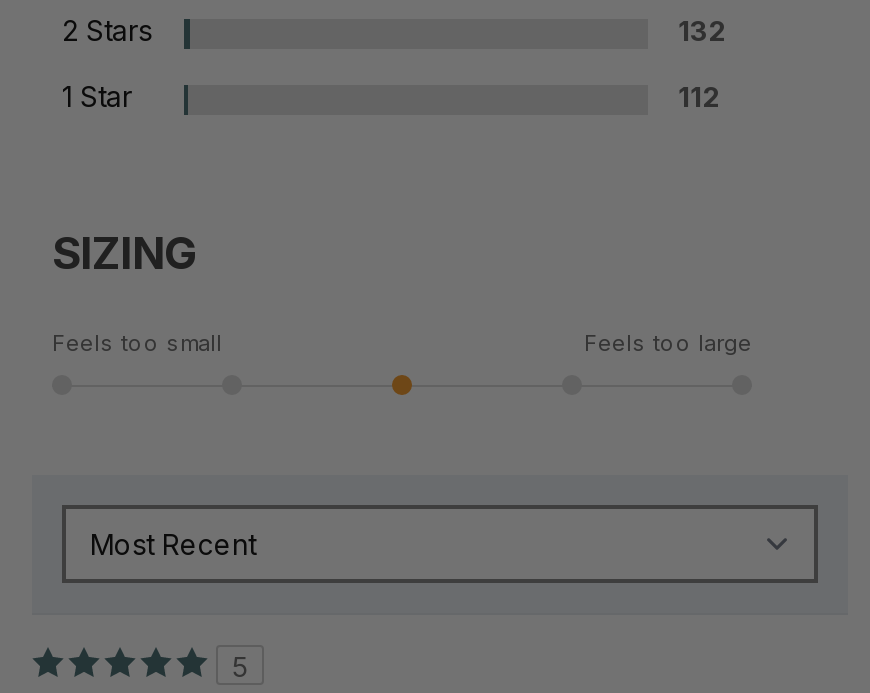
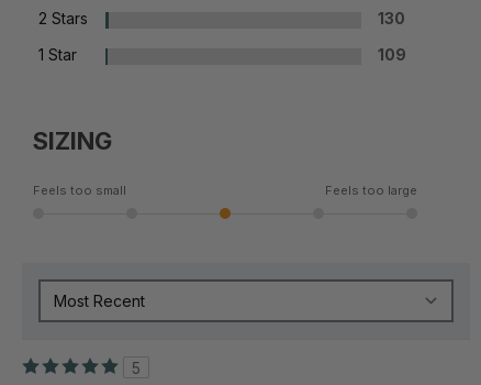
[678,14,726,46] 132 -> [378,10,405,28] 130
[678,80,720,112] 112 -> [378,46,406,64] 109

